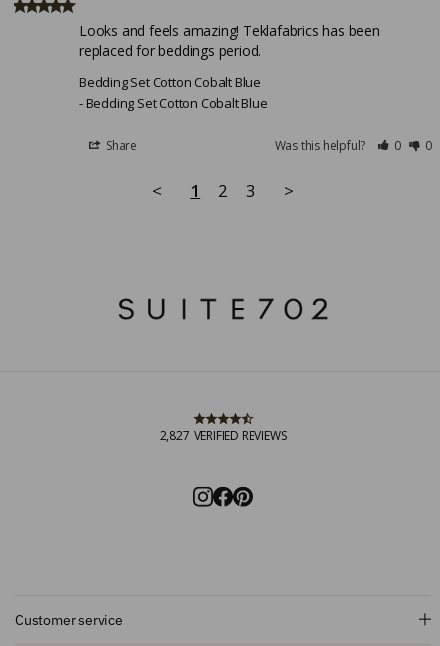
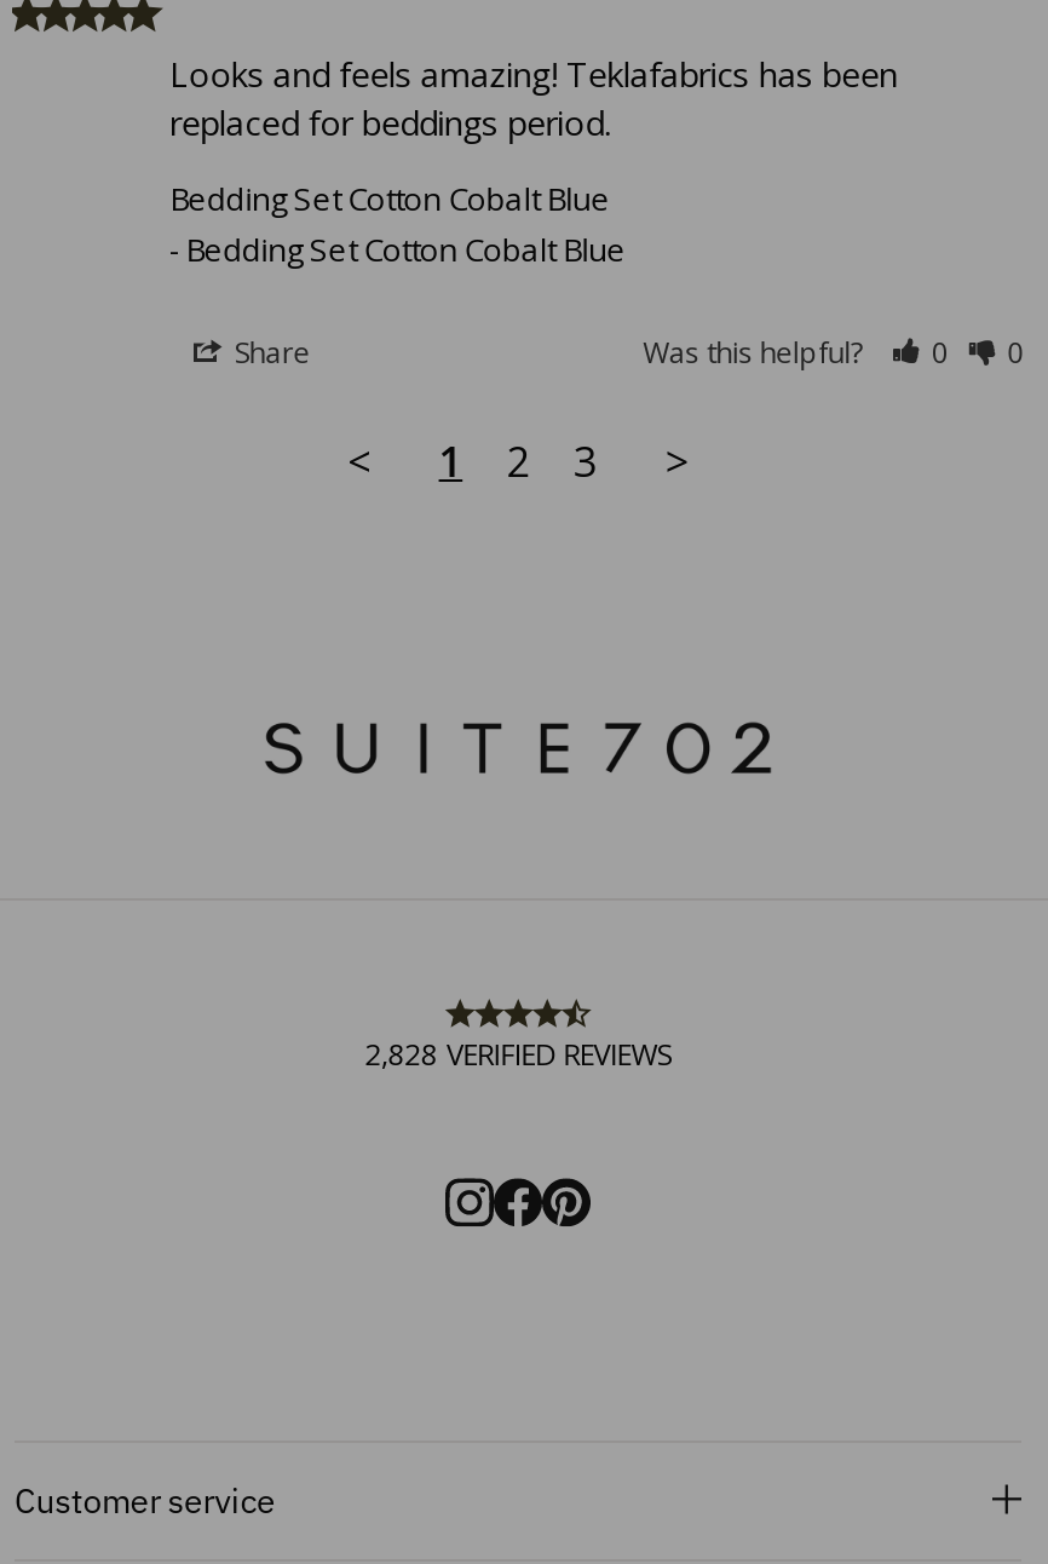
[160,427,286,444] 2,827 VERIFIED REVIEWS -> [365,1034,671,1075] 2,828 VERIFIED REVIEWS

